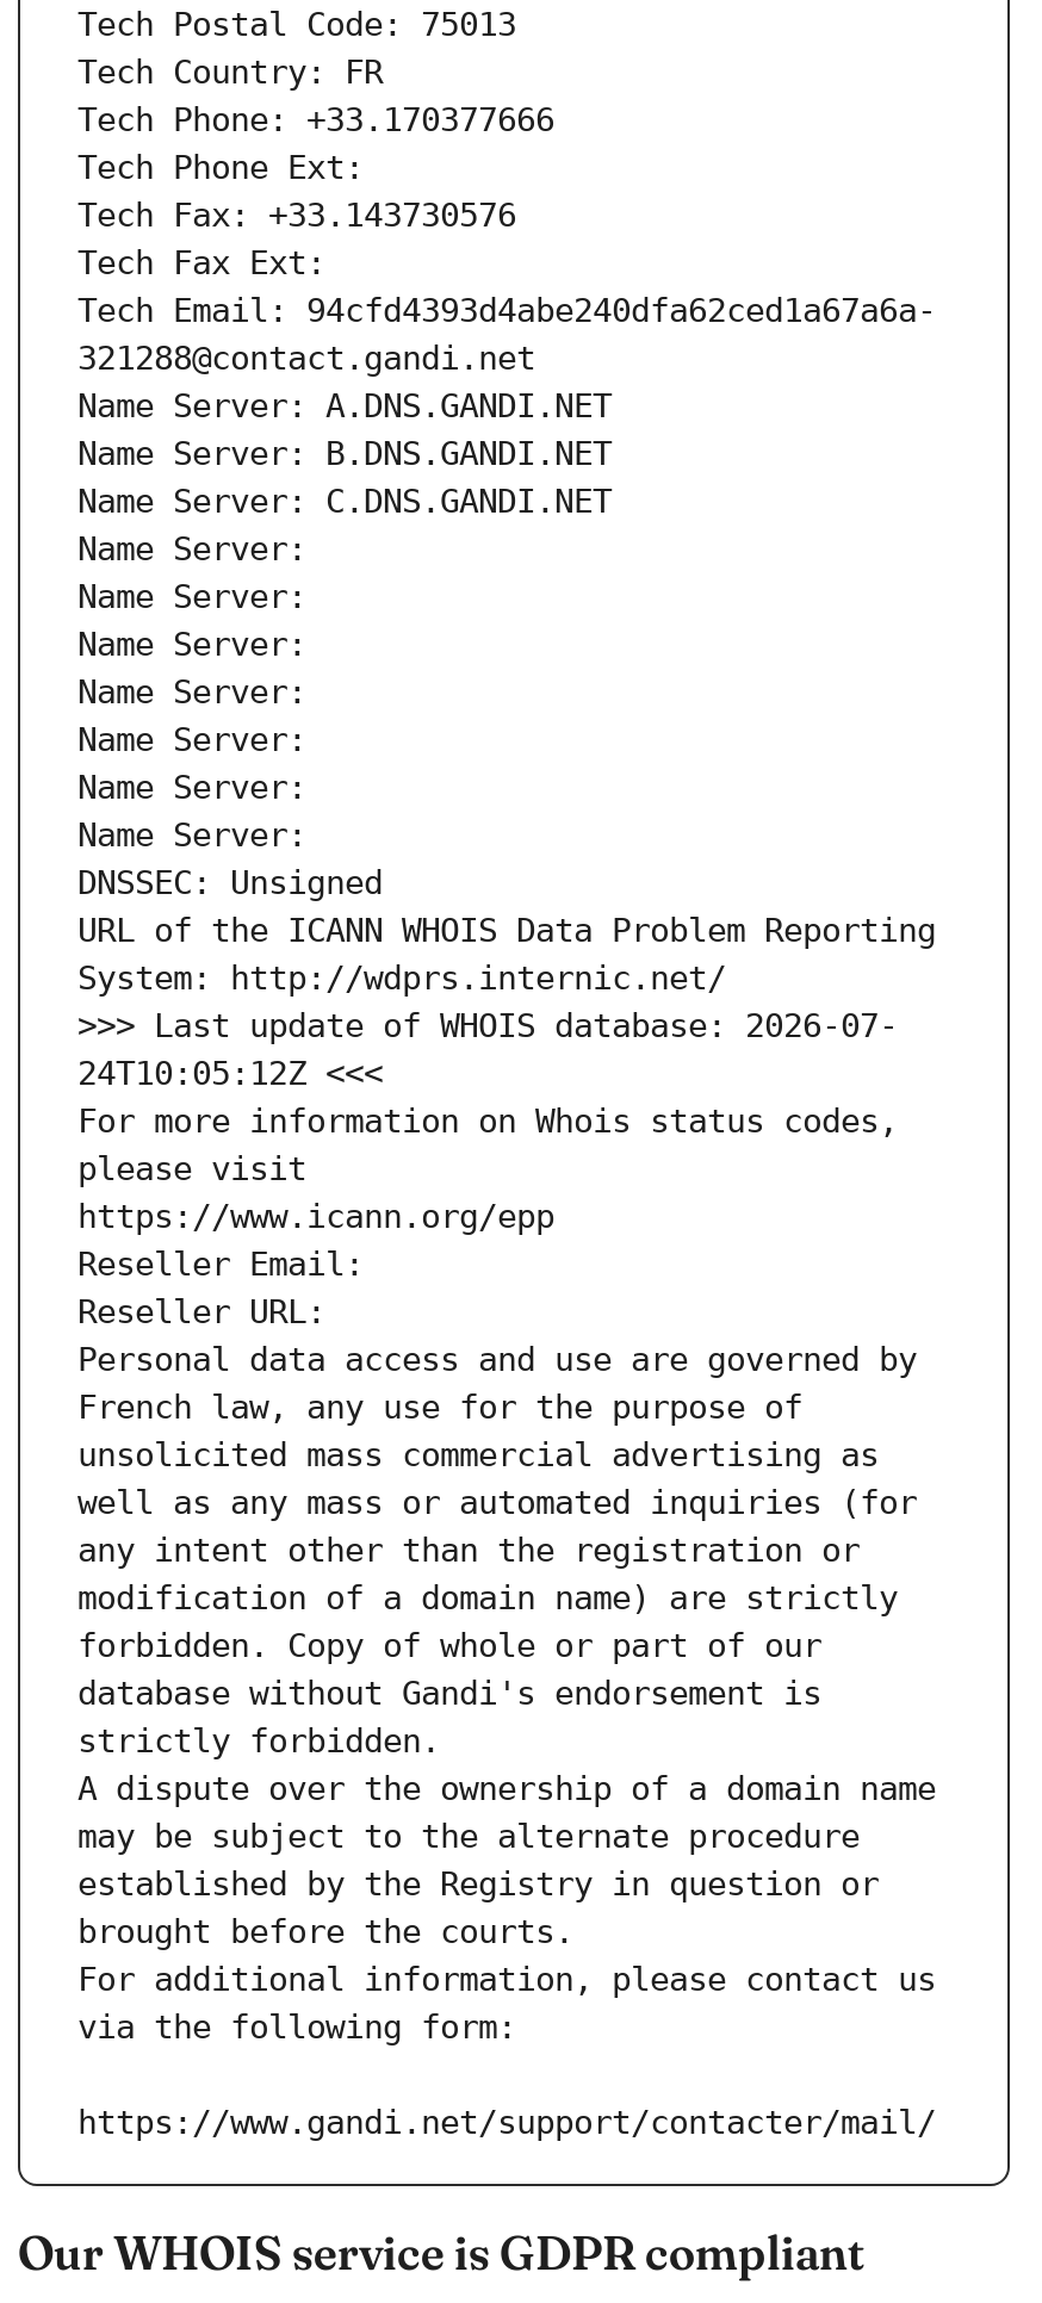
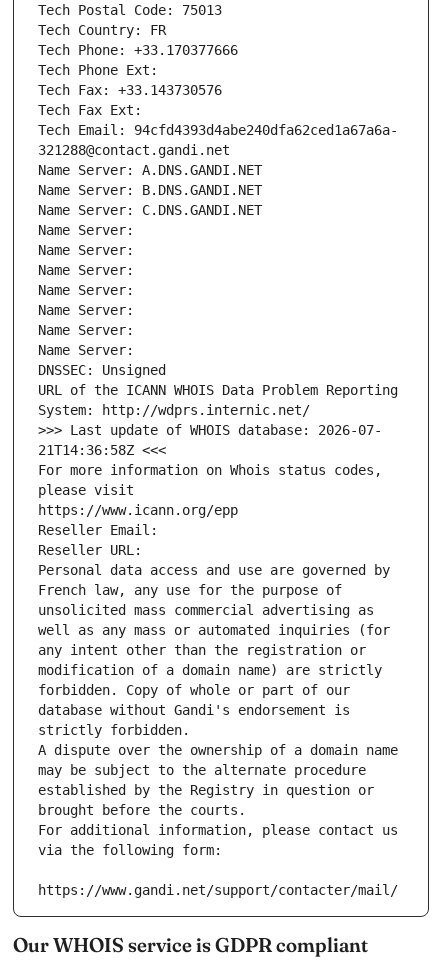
[77,1055,383,1093] 24T10:05:12Z <<< -> [38,442,166,458] 21T14:36:58Z <<<

